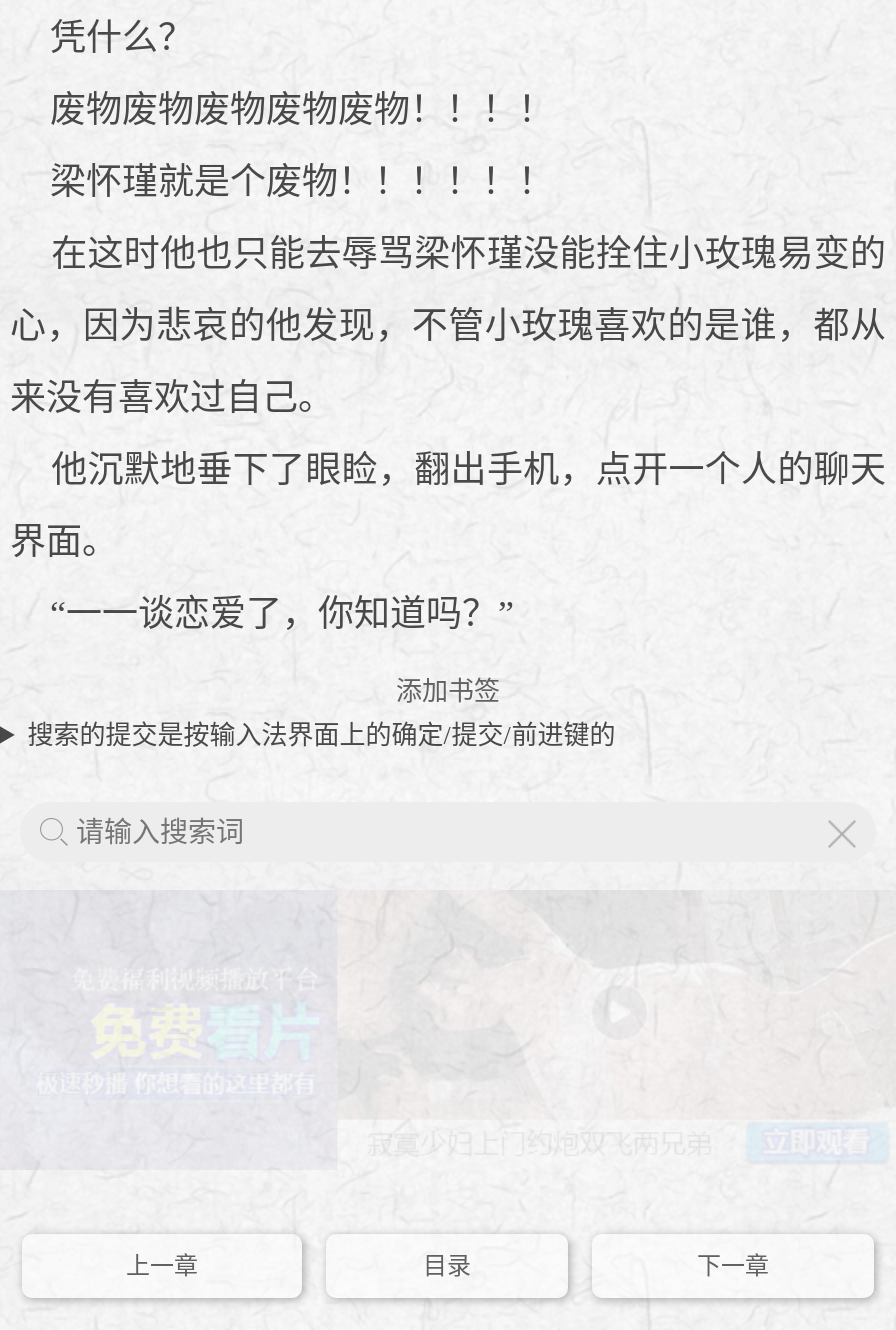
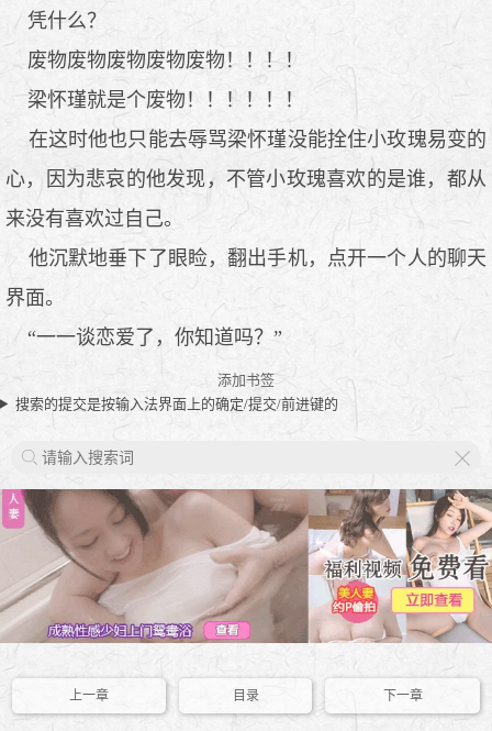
none -> [3,488,489,644] [image]

